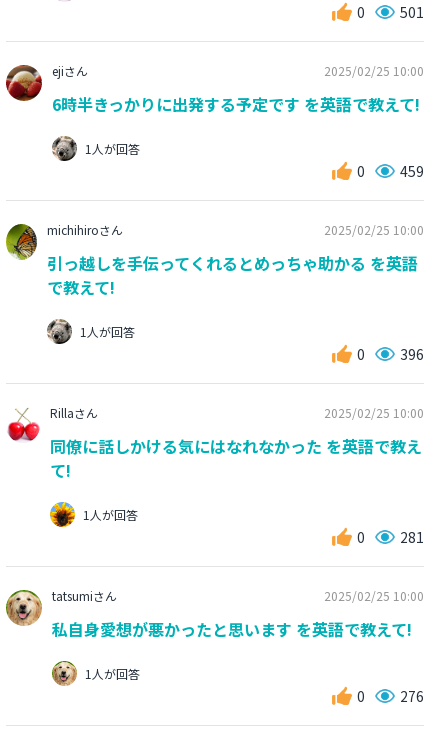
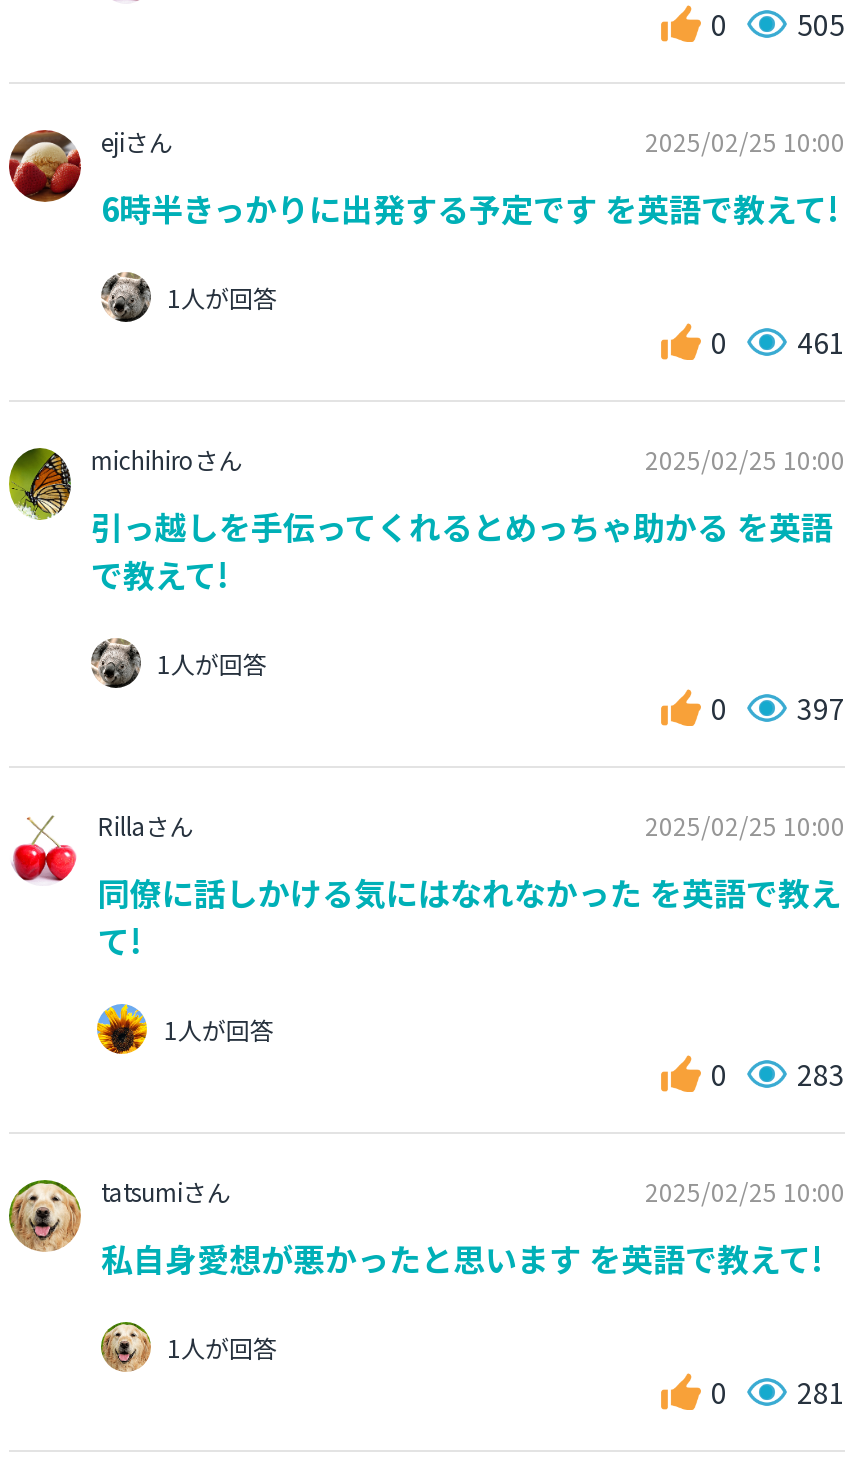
[357,2,424,22] 0 501 -> [711,4,845,44] 0 505
[357,161,424,181] 0 459 -> [711,322,845,362] 0 461
[357,344,424,364] 0 396 -> [711,688,845,728] 0 397
[357,527,424,547] 0 281 -> [711,1054,845,1094] 0 283
[357,686,424,706] 0 276 -> [711,1372,845,1412] 0 281

